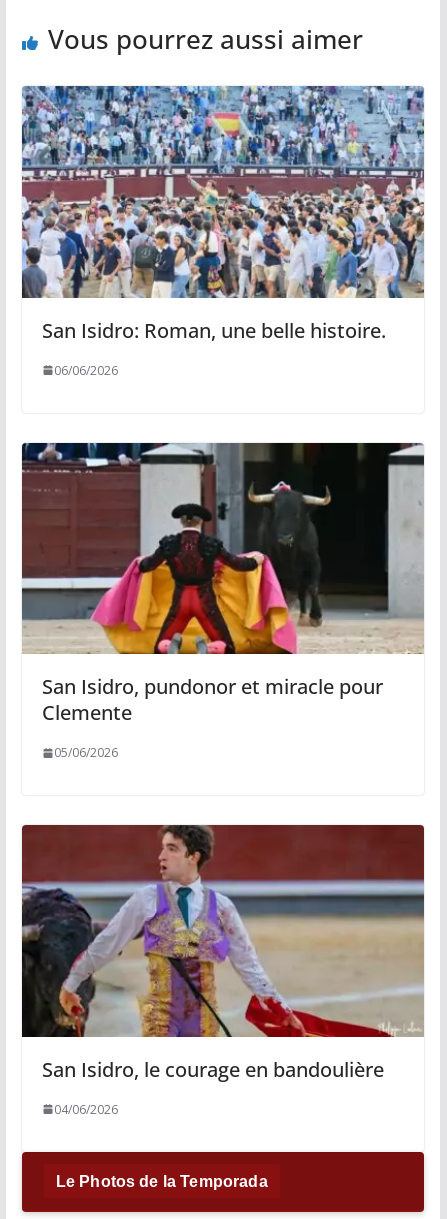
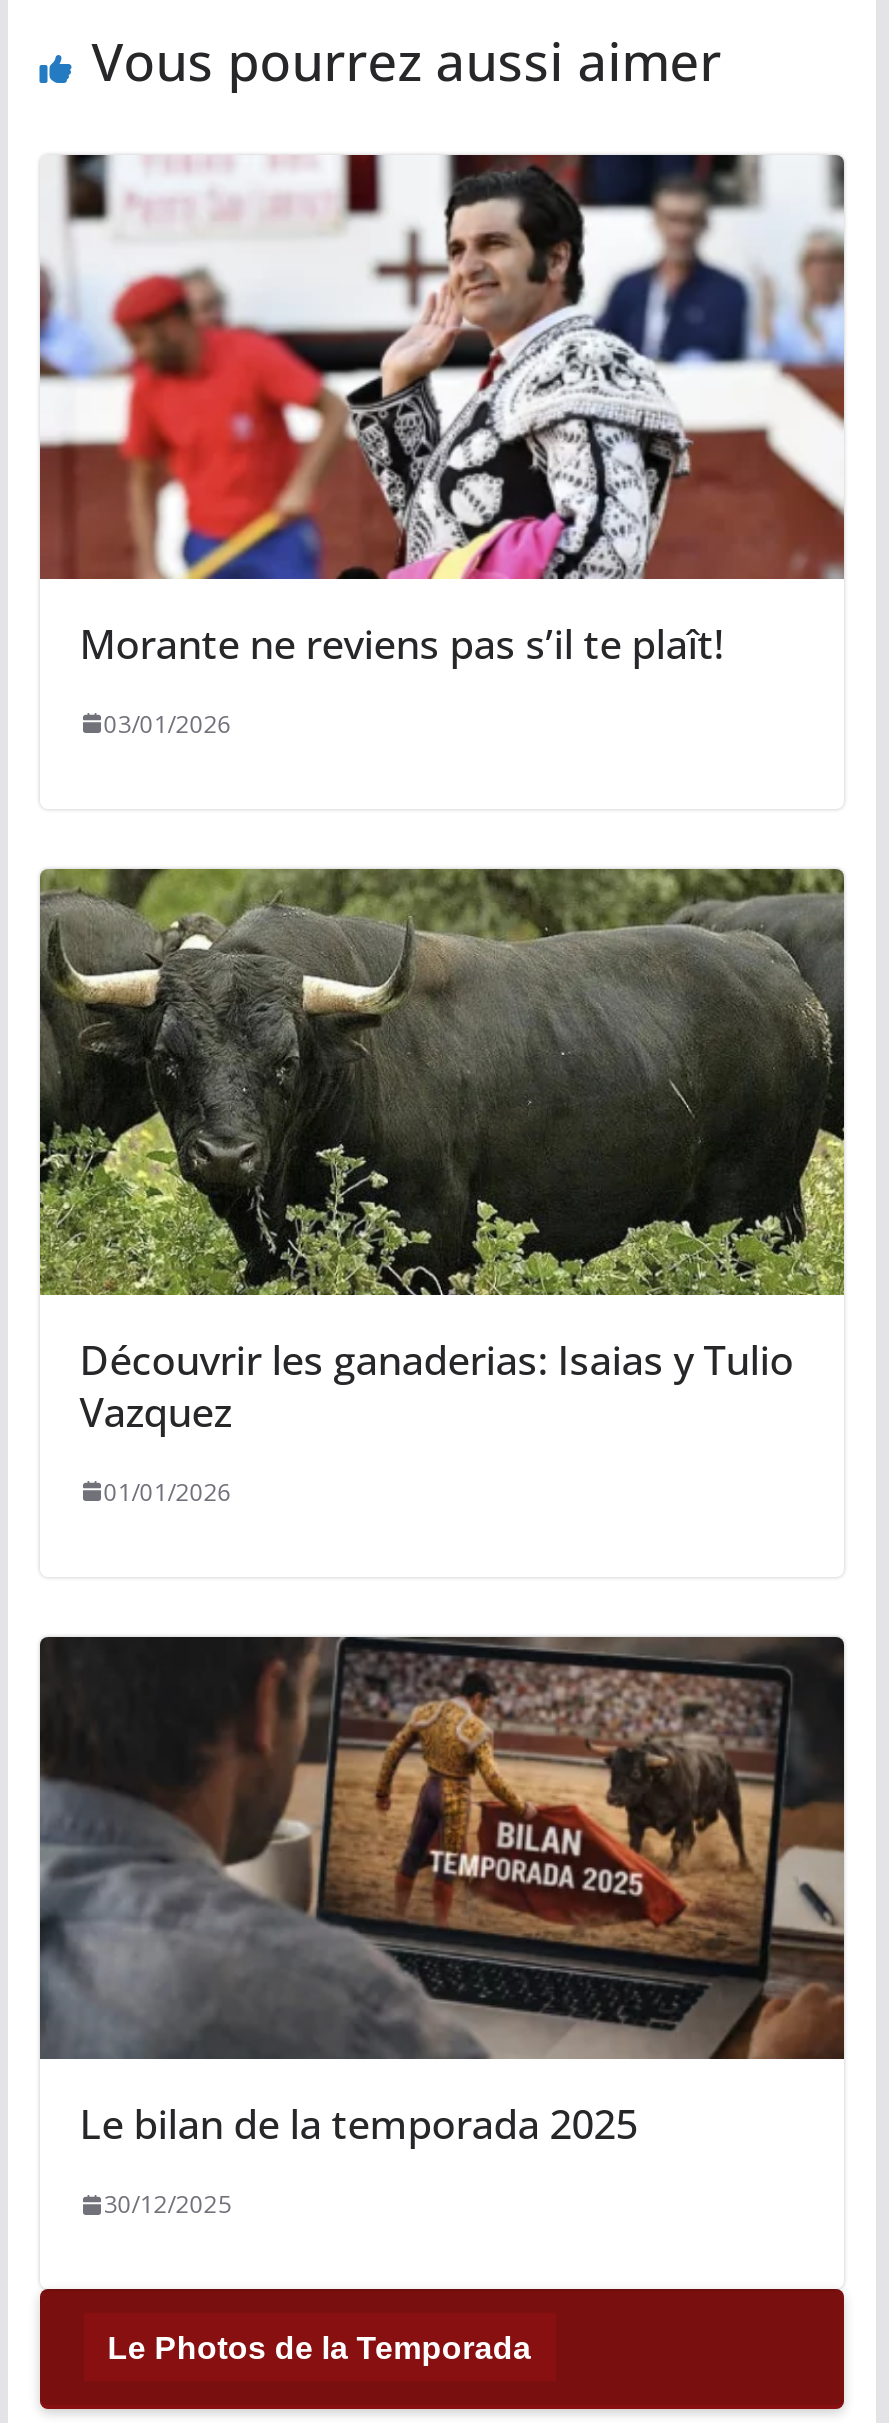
[21,85,425,344] [image] | San Isidro: Roman, une belle histoire. -> [38,153,846,670] [image] | Morante ne reviens pas s’il te plaît!
[54,362,118,379] 06/06/2026 -> [103,706,231,740] 03/01/2026
[22,442,424,726] [image] | San Isidro, pundonor et miracle pour | Clemente -> [38,867,846,1438] [image] | Découvrir les ganaderias: Isaias y Tulio | Vazquez
[54,744,118,761] 05/06/2026 -> [103,1474,231,1508] 01/01/2026
[21,824,425,1083] [image] | San Isidro, le courage en bandoulière -> [38,1635,846,2151] [image] | Le bilan de la temporada 2025
[54,1101,118,1118] 04/06/2026 -> [103,2187,231,2221] 30/12/2025

